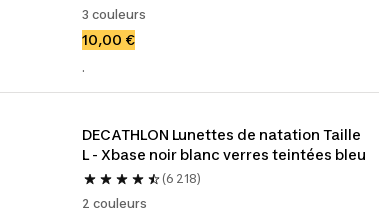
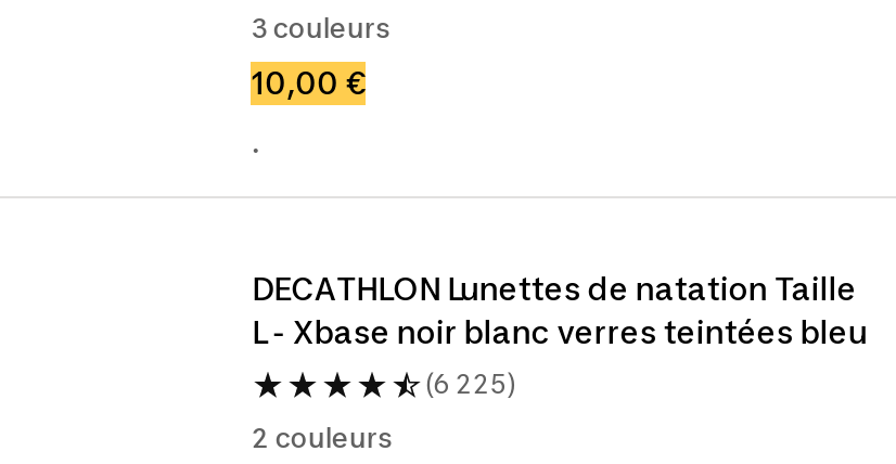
[162,171,201,186] (6 218) -> [425,368,516,400] (6 225)

